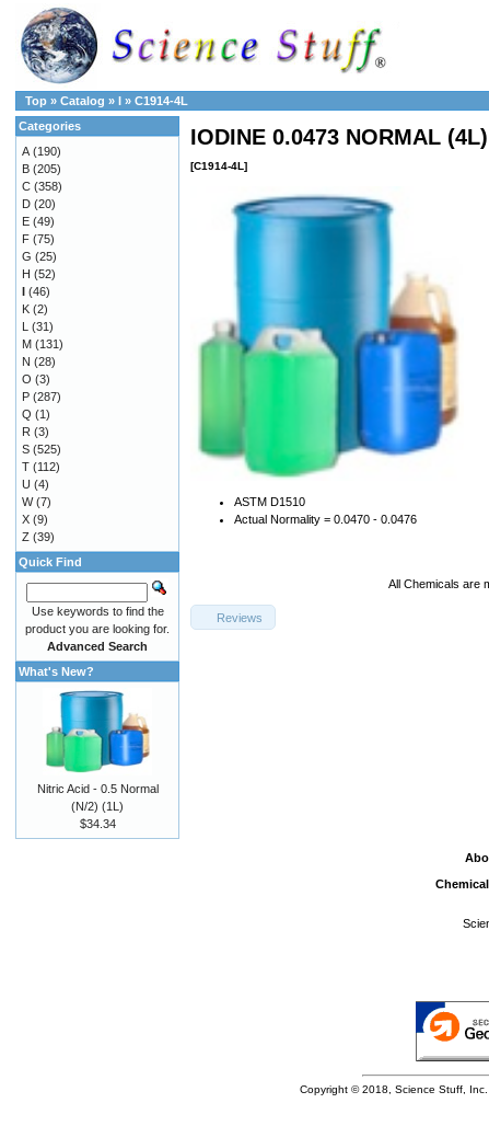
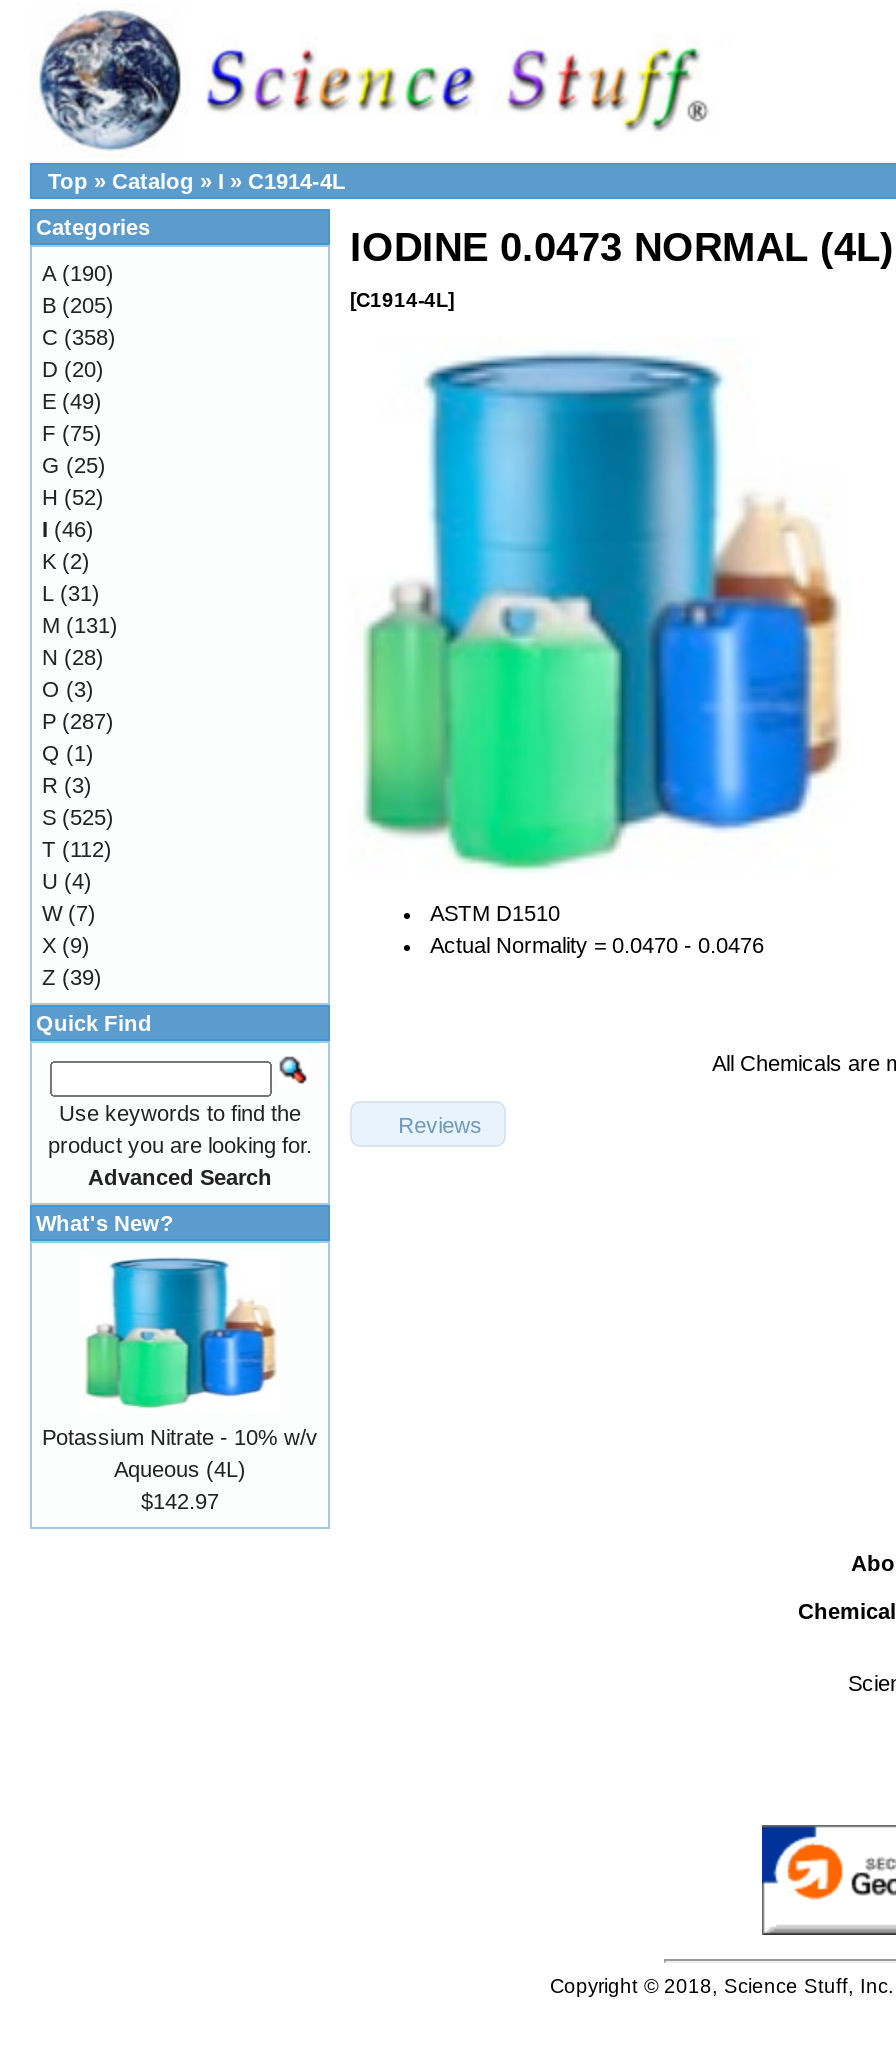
[37,782,158,830] Nitric Acid - 0.5 Normal | (N/2) (1L) | $34.34 -> [42,1425,318,1513] Potassium Nitrate - 10% w/v | Aqueous (4L) | $142.97

